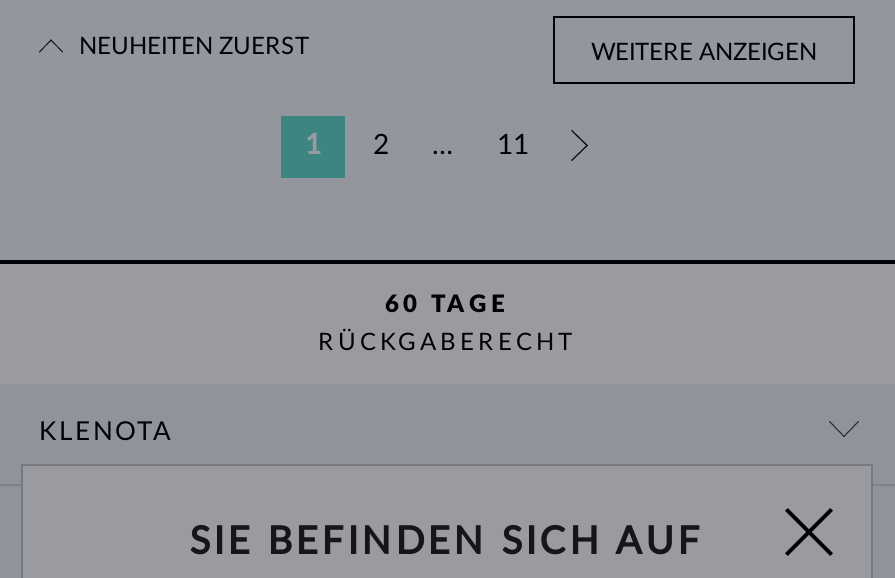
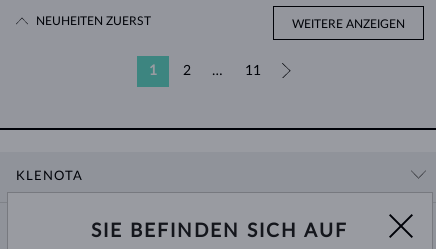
[318,292,576,354] 60 TAGE | RÜCKGABERECHT -> none

